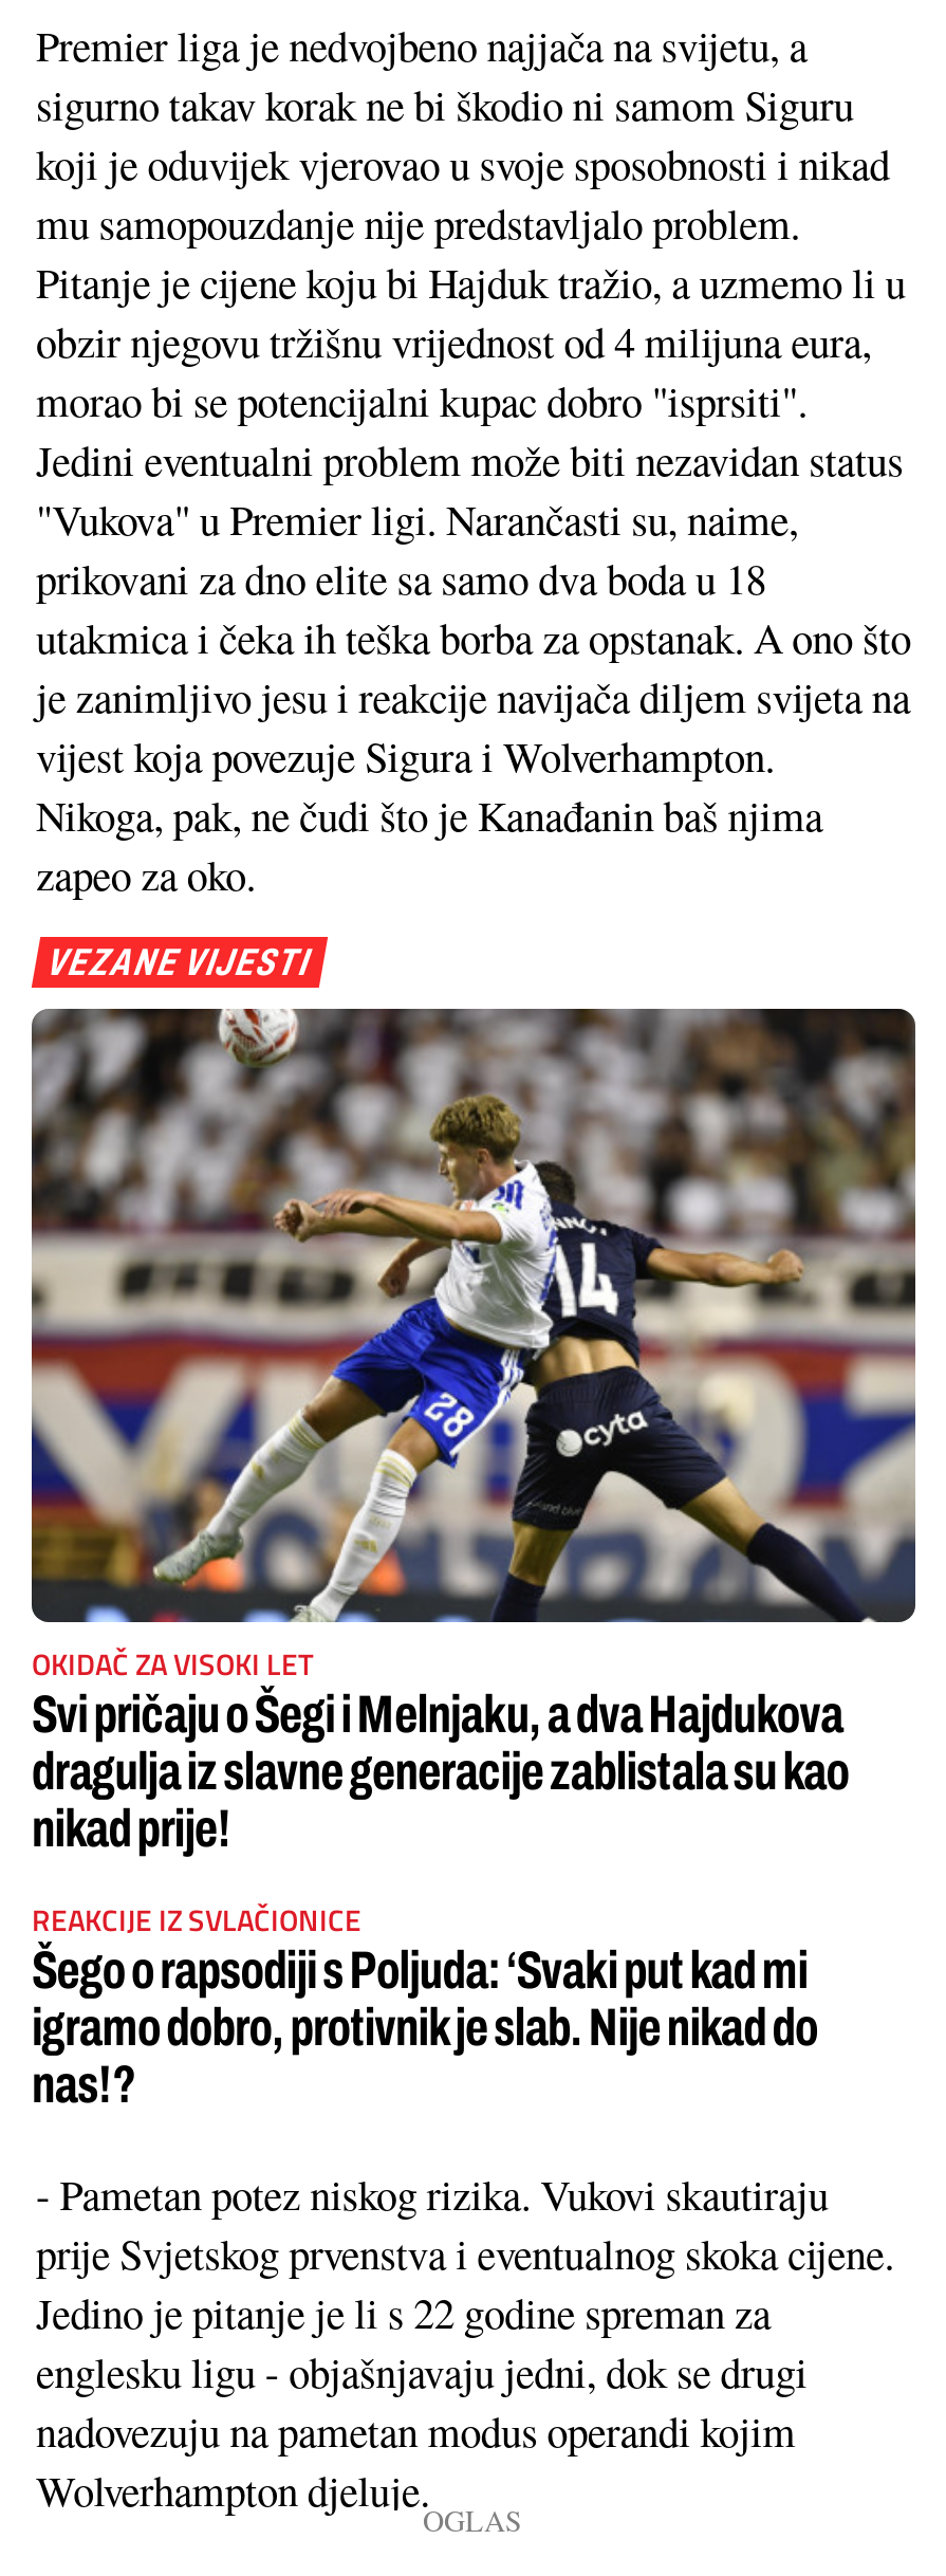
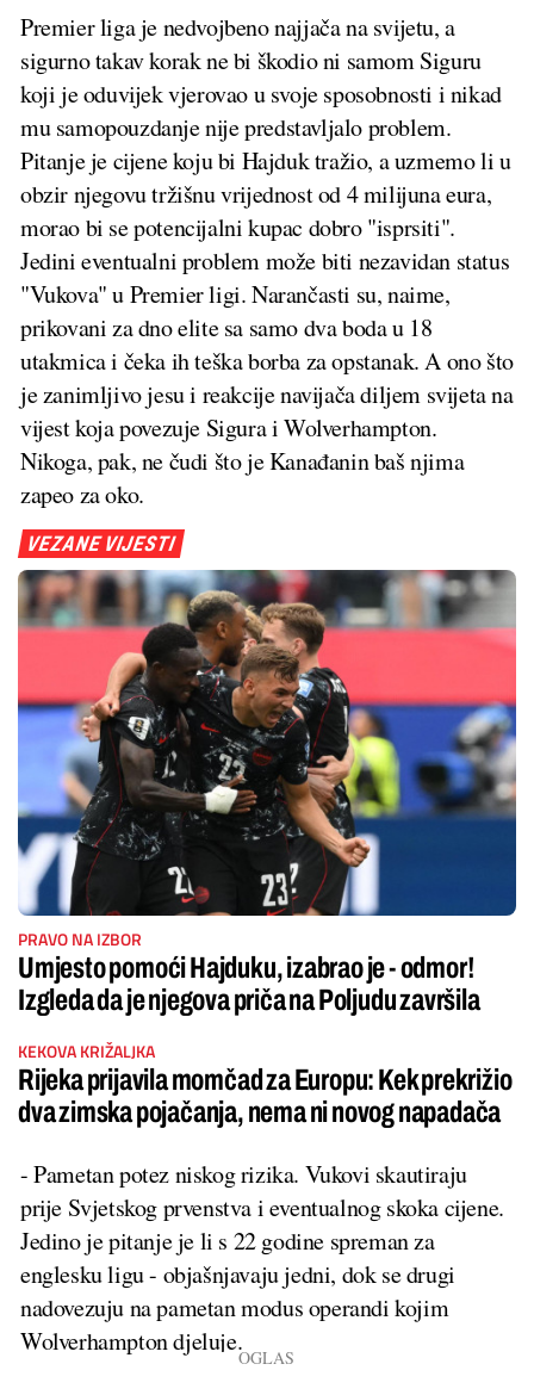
[30,1007,917,1856] [image] | OKIDAČ ZA VISOKI LET | Svi pričaju o Šegi i Melnjaku, a dva Hajdukova | dragulja iz slavne generacije zablistala su kao | nikad prije! -> [17,569,517,1015] [image] | PRAVO NA IZBOR | Umjesto pomoći Hajduku, izabrao je - odmor! | Izgleda da je njegova priča na Poljudu završila
[32,1896,818,2112] REAKCIJE IZ SVLAČIONICE | Šego o rapsodiji s Poljuda: ‘Svaki put kad mi | igramo dobro, protivnik je slab. Nije nikad do | nas!? -> [18,1038,512,1127] KEKOVA KRIŽALJKA | Rijeka prijavila momčad za Europu: Kek prekrižio | dva zimska pojačanja, nema ni novog napadača

